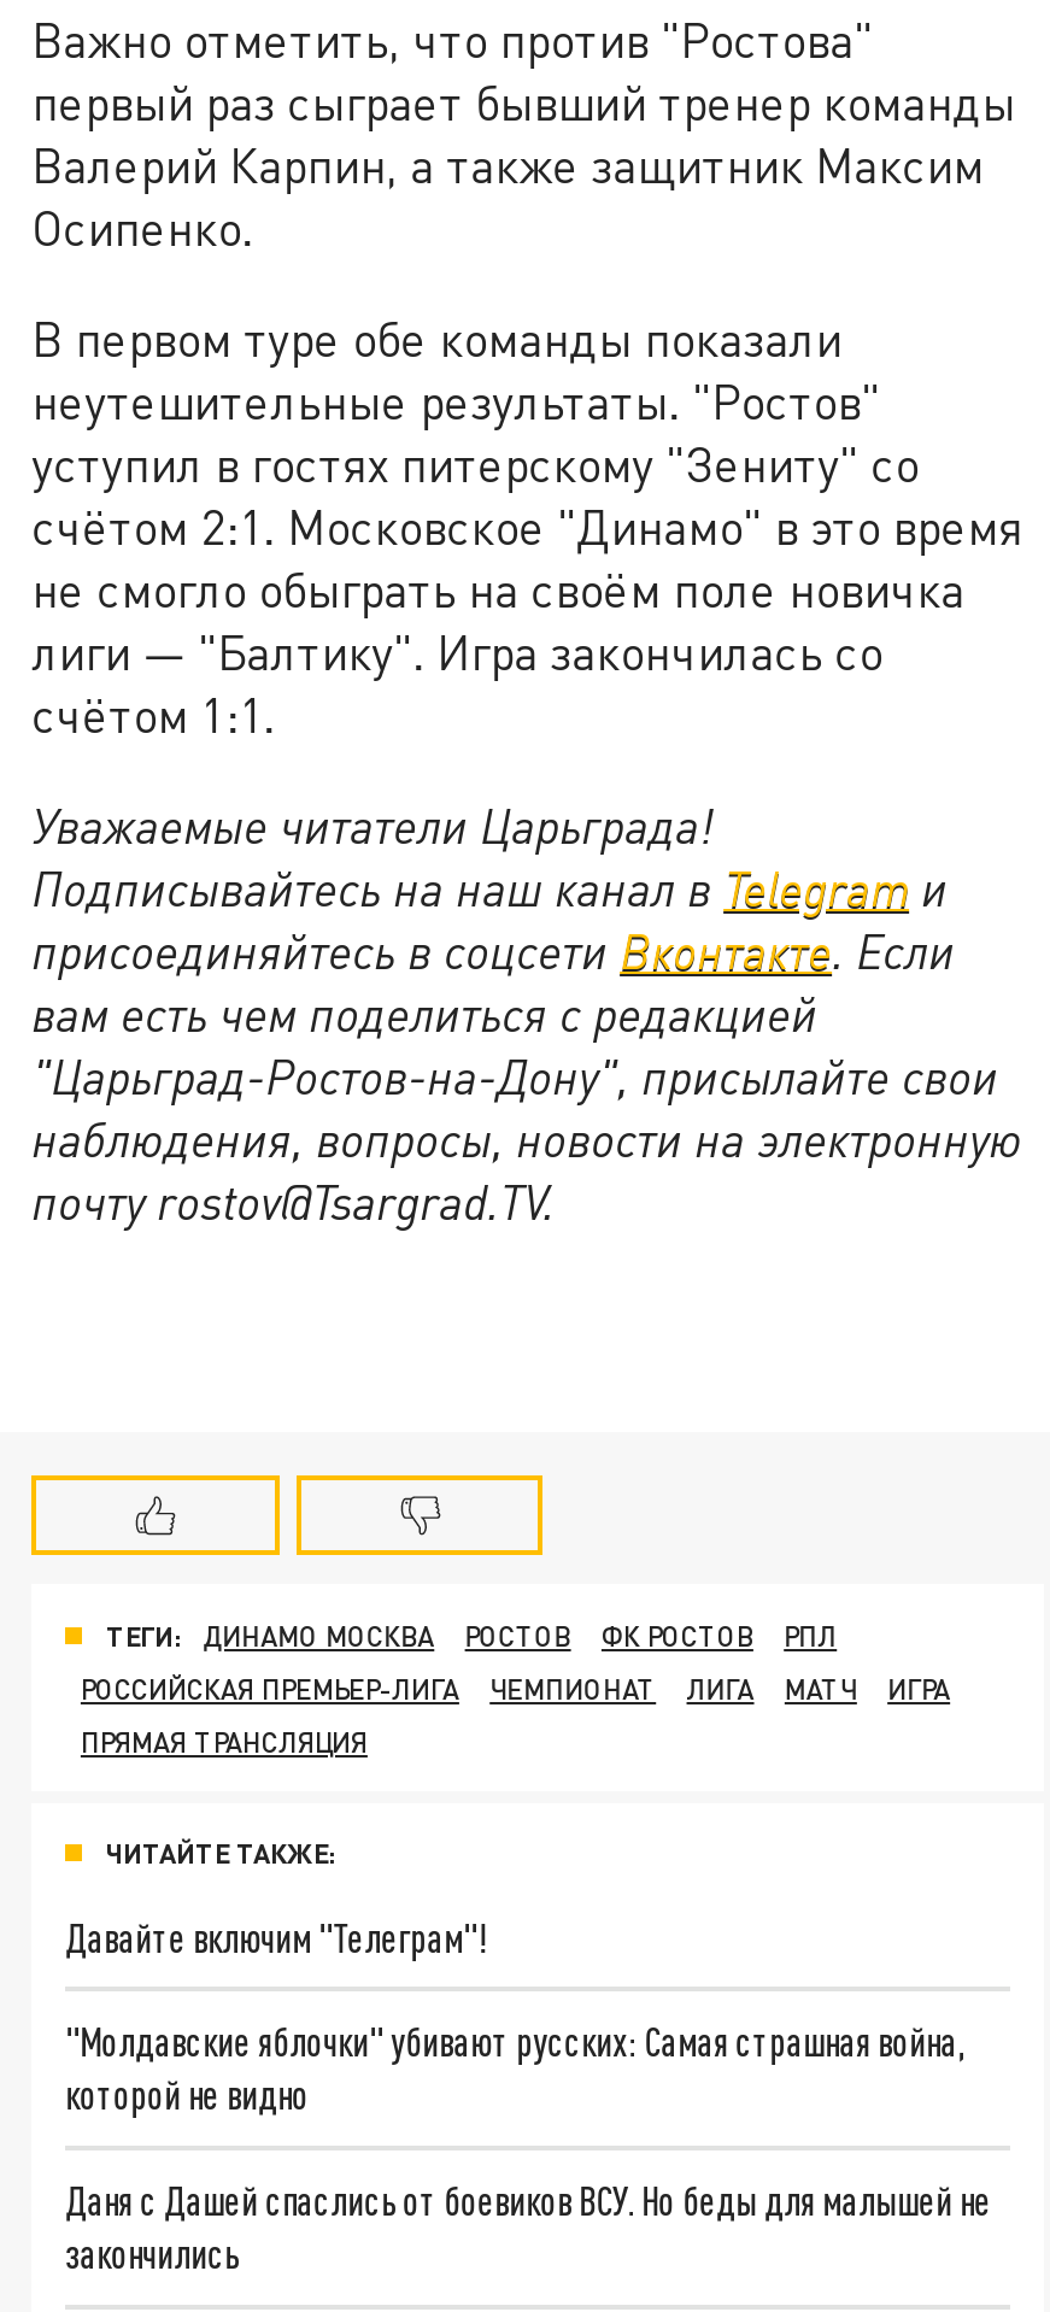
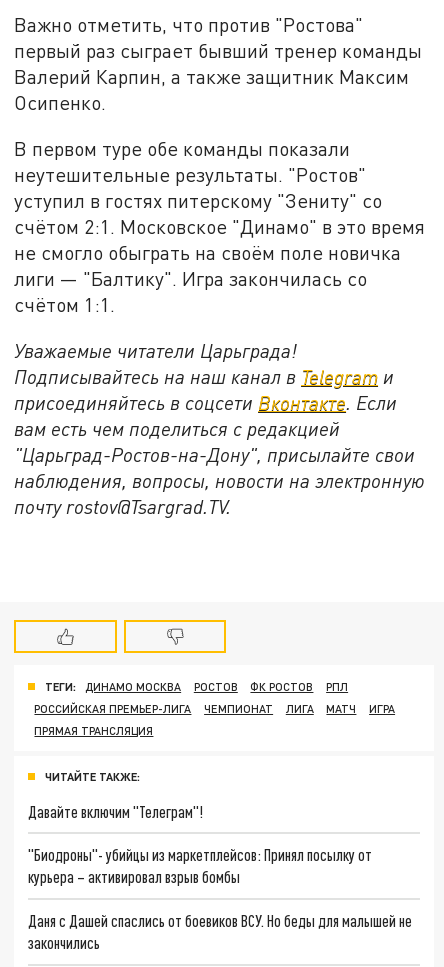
[65,2019,965,2117] "Молдавские яблочки" убивают русских: Самая страшная война, | которой не видно -> [28,845,372,886] "Биодроны"- убийцы из маркетплейсов: Принял посылку от | курьера – активировал взрыв бомбы

